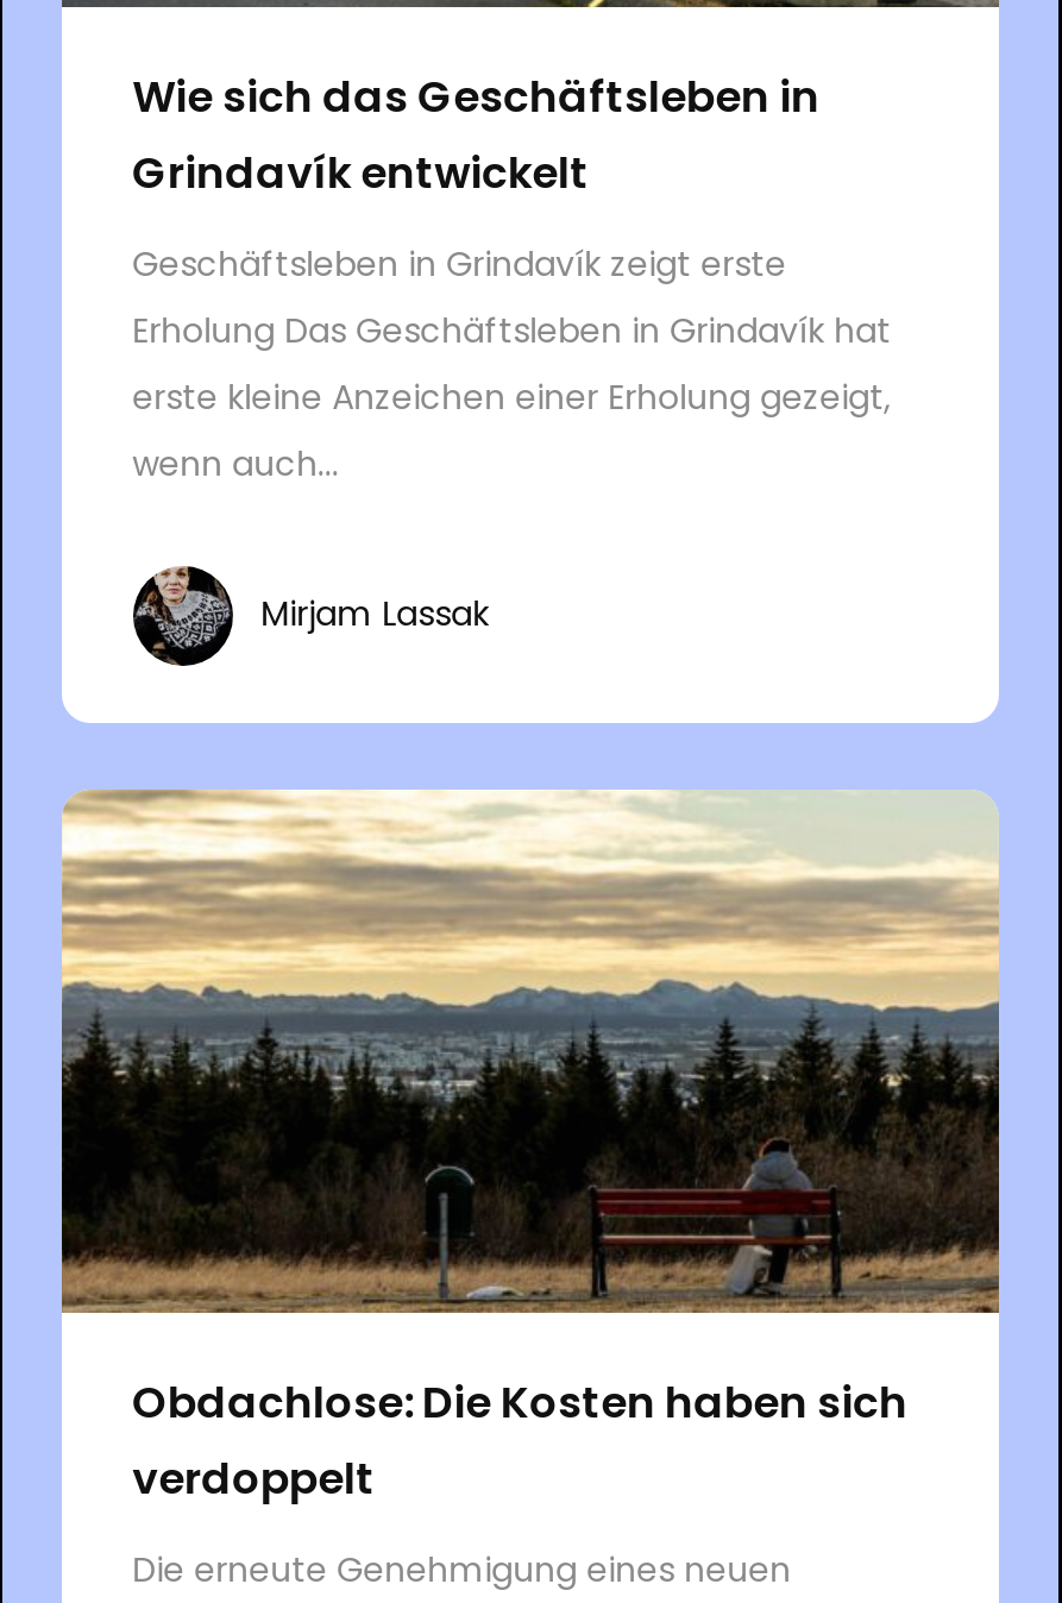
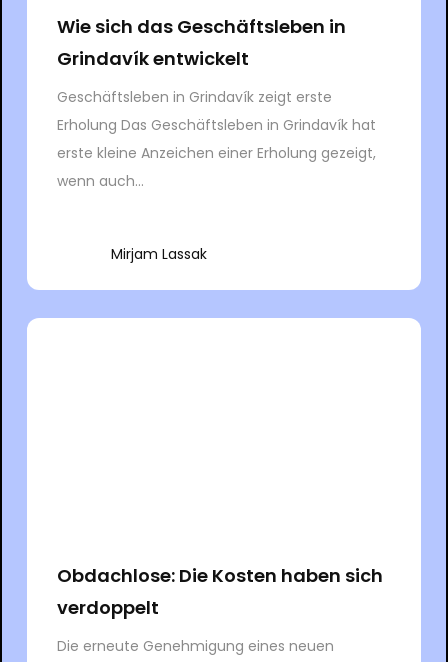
[131,564,235,668] [image] -> none
[59,787,1001,1315] [image] -> none

